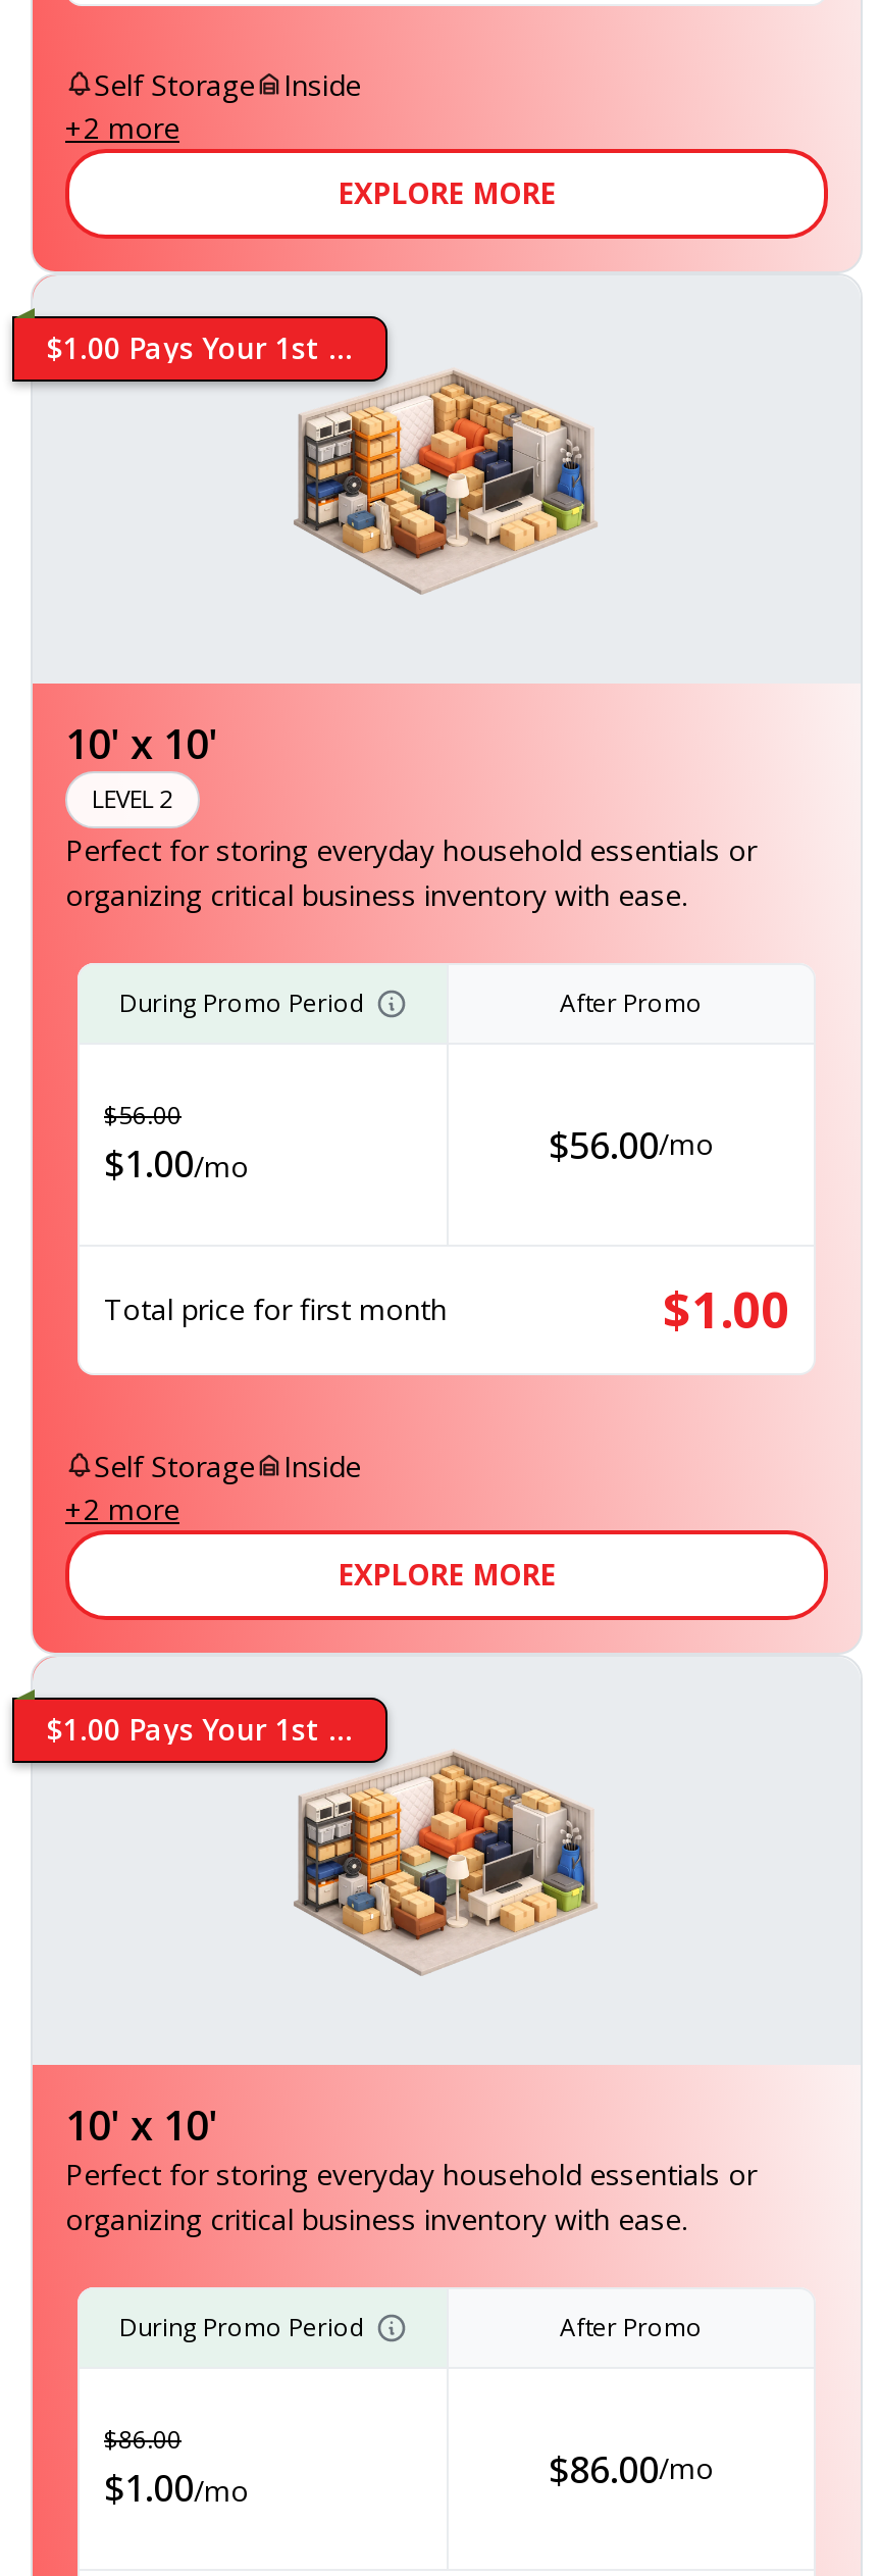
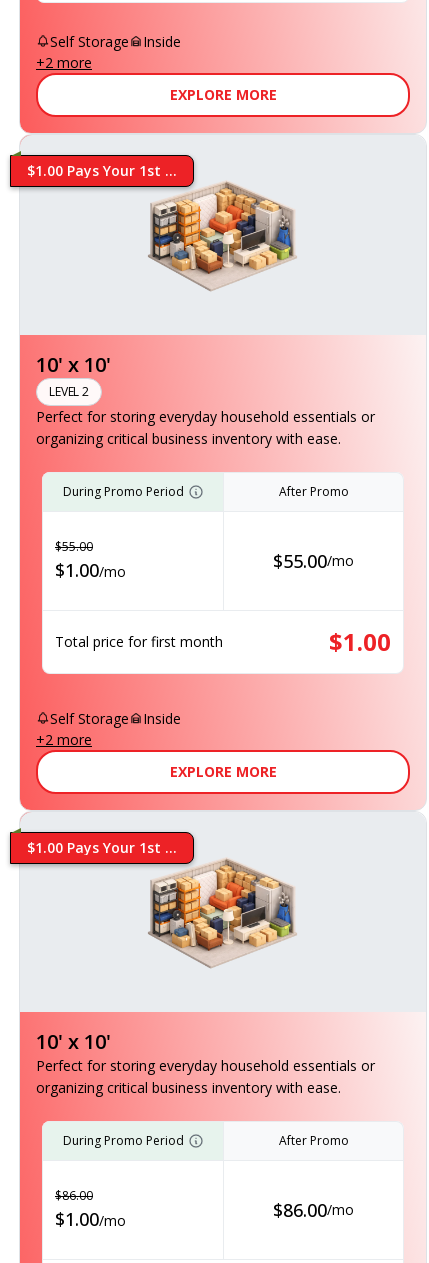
[104,1098,182,1133] $56.00 -> [55,538,93,555] $55.00
[549,1120,714,1169] $56.00/mo -> [273,549,354,573] $55.00/mo

